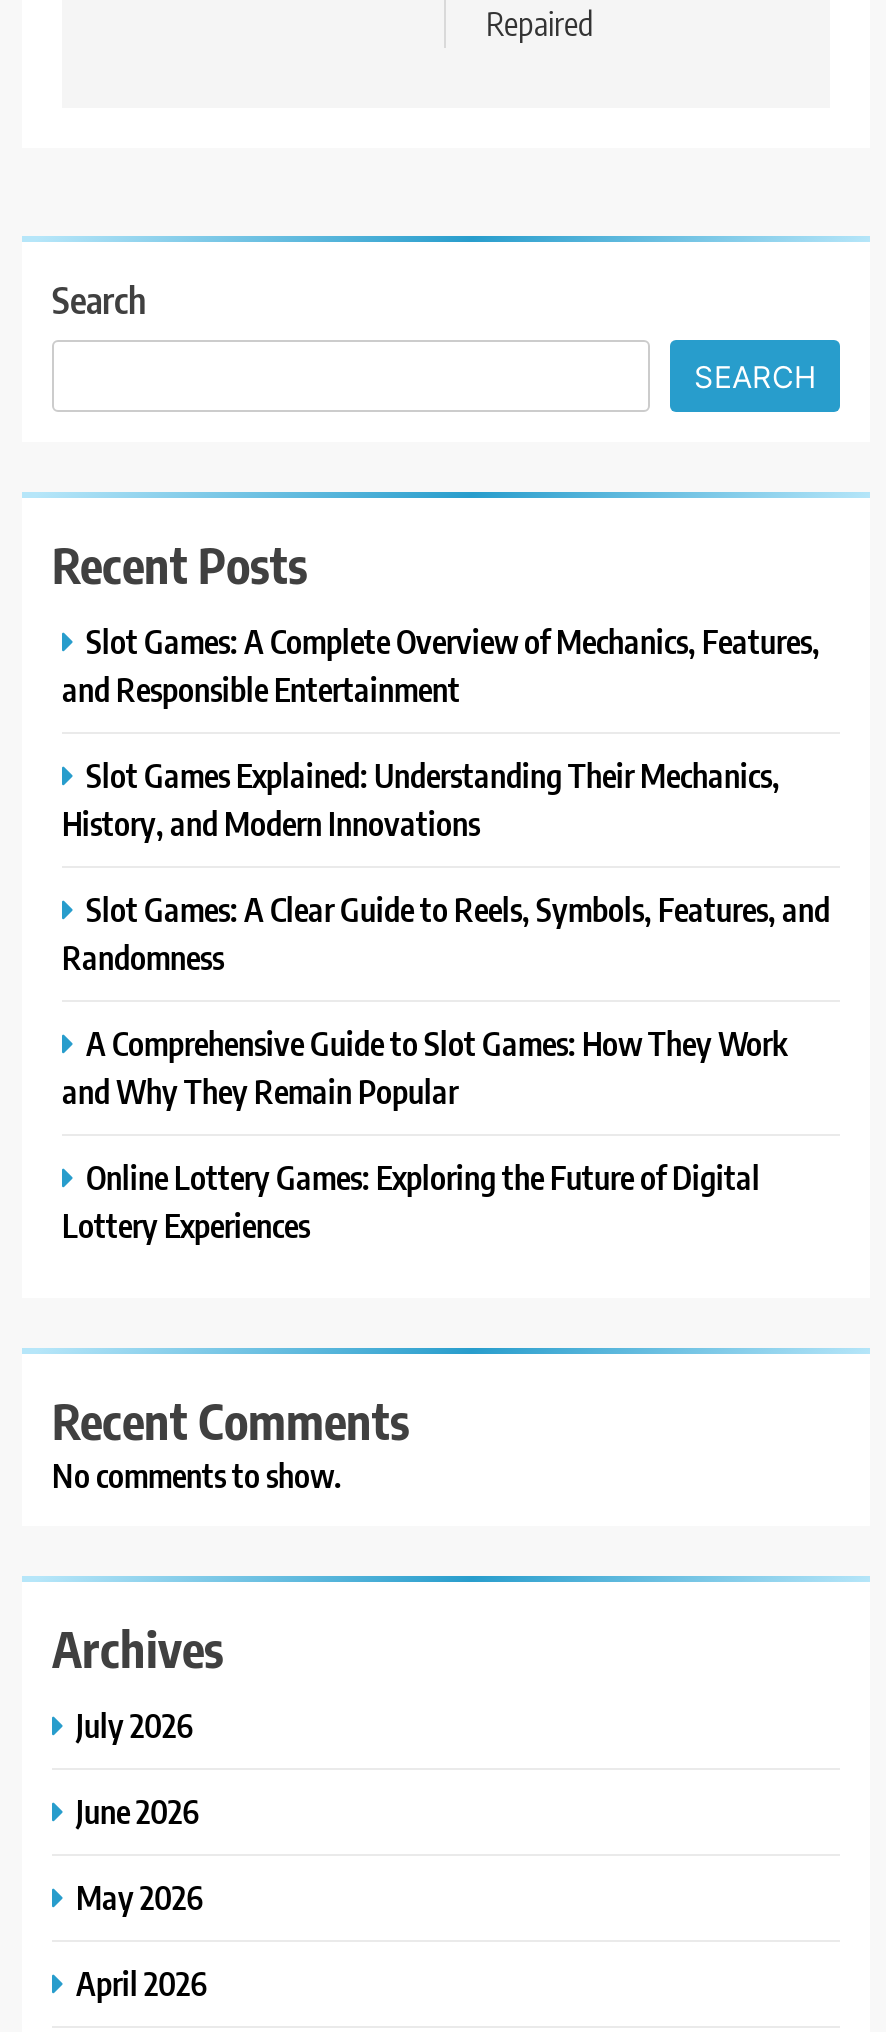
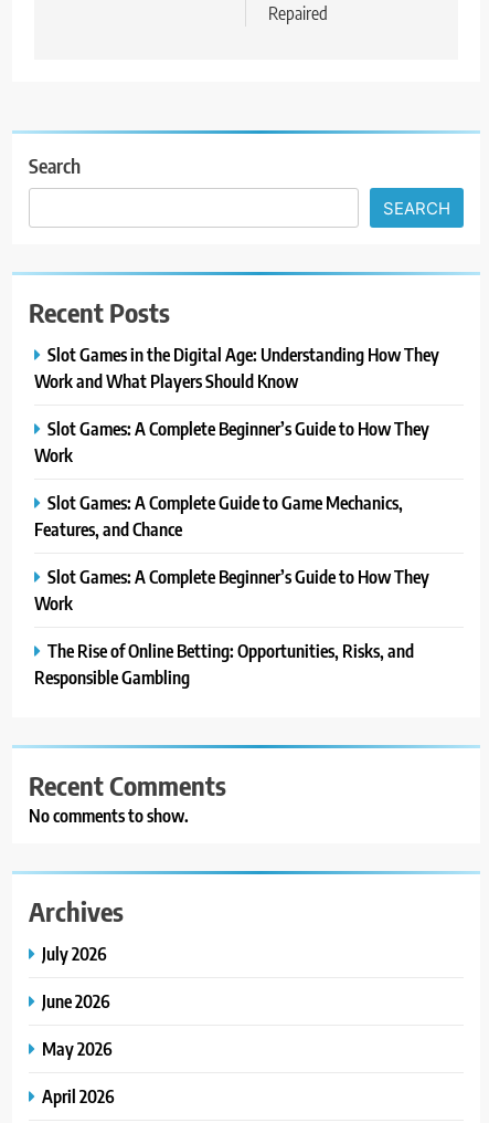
[62,620,820,710] Slot Games: A Complete Overview of Mechanics, Features, | and Responsible Entertainment -> [34,343,439,392] Slot Games in the Digital Age: Understanding How They | Work and What Players Should Know
[62,754,780,844] Slot Games Explained: Understanding Their Mechanics, | History, and Modern Innovations -> [34,417,429,467] Slot Games: A Complete Beginner’s Guide to How They | Work
[62,888,830,978] Slot Games: A Clear Guide to Reels, Symbols, Features, and | Randomness -> [34,491,403,541] Slot Games: A Complete Guide to Game Mechanics, | Features, and Chance
[62,1022,788,1112] A Comprehensive Guide to Slot Games: How They Work | and Why They Remain Popular -> [34,565,429,615] Slot Games: A Complete Beginner’s Guide to How They | Work
[62,1156,760,1246] Online Lottery Games: Exploring the Future of Digital | Lottery Experiences -> [34,639,414,689] The Rise of Online Betting: Opportunities, Risks, and | Responsible Gambling

